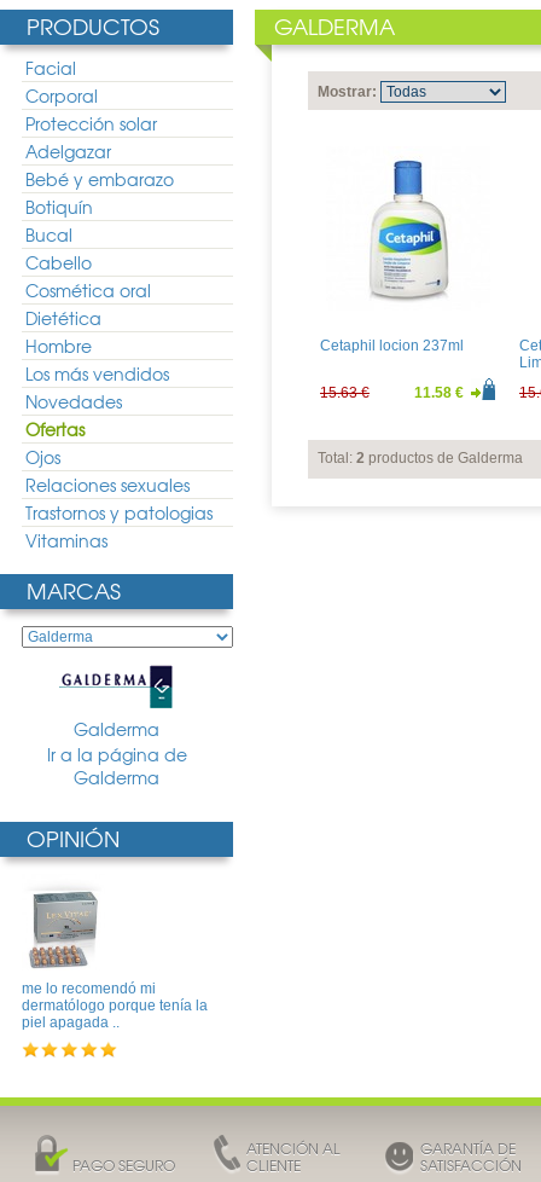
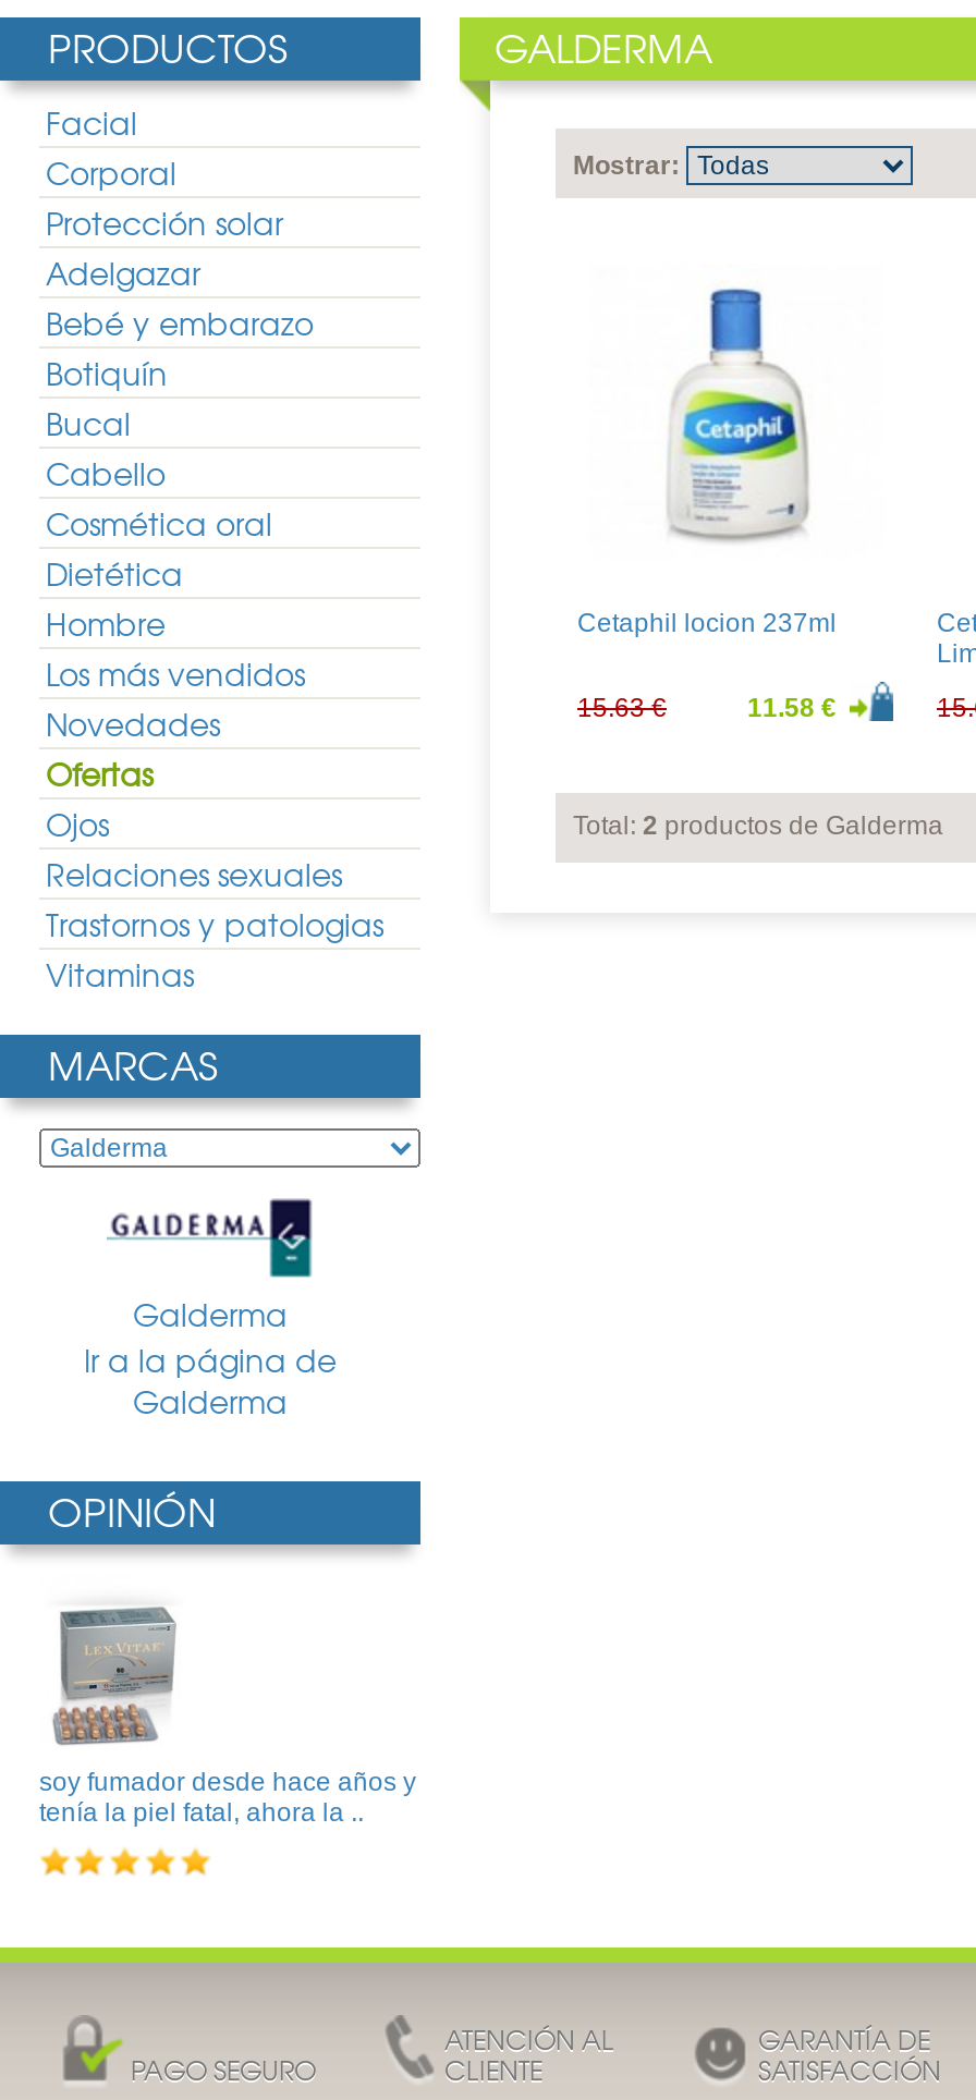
[22,980,208,1031] me lo recomendó mi | dermatólogo porque tenía la | piel apagada .. -> [39,1767,416,1828] soy fumador desde hace años y | tenía la piel fatal, ahora la ..

